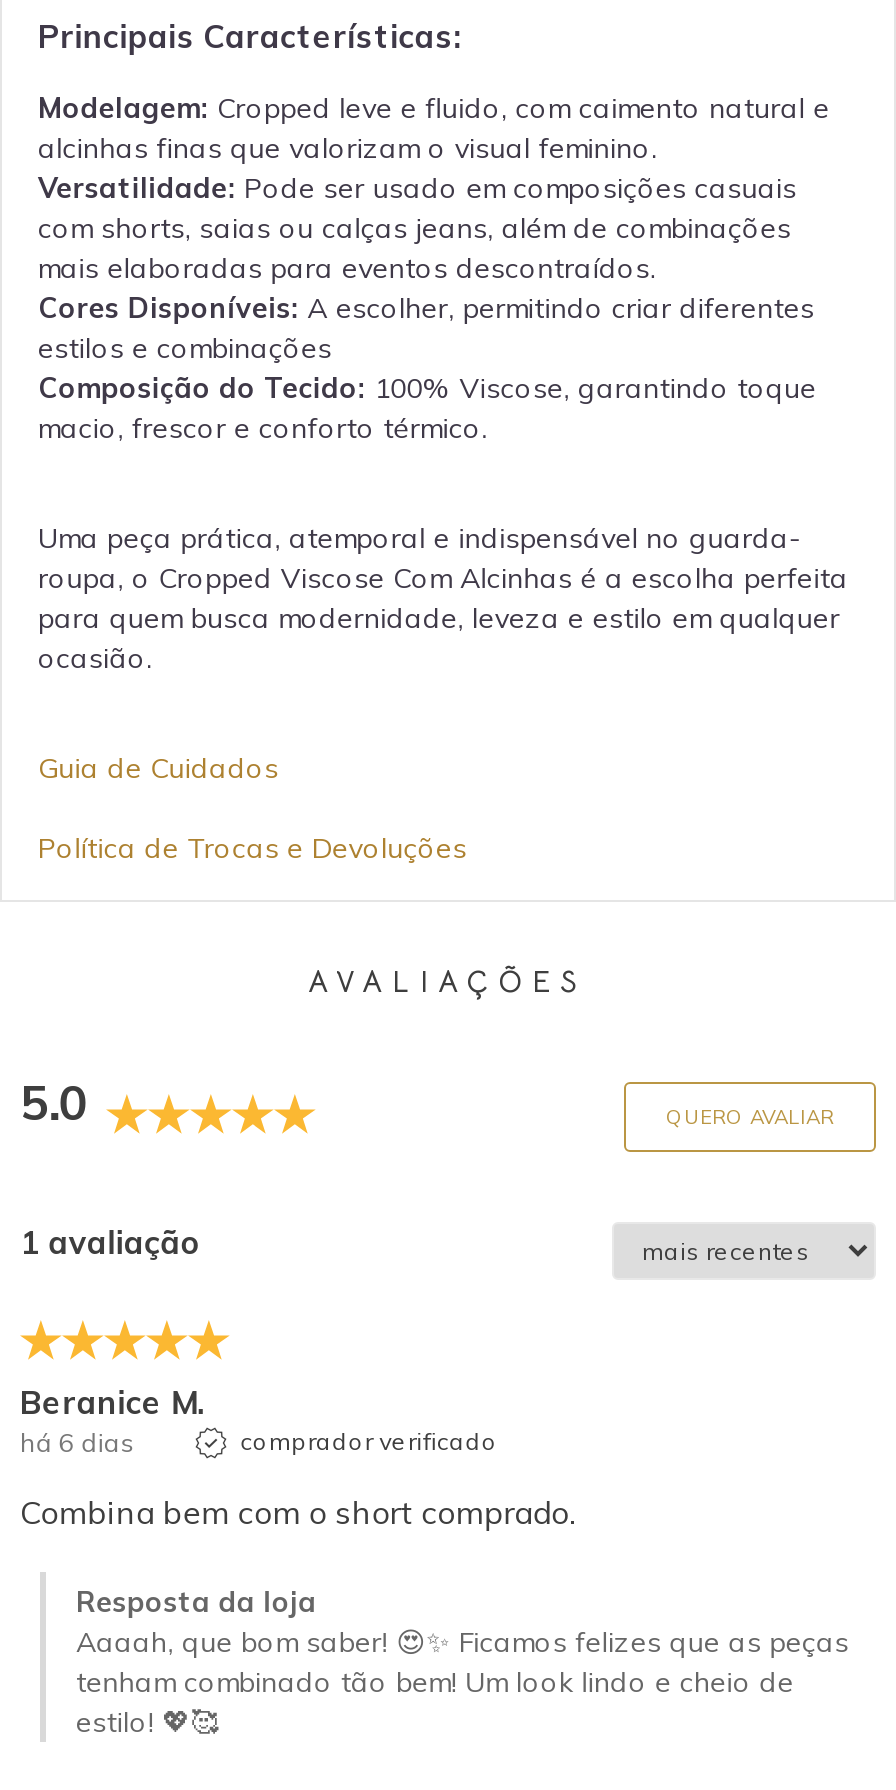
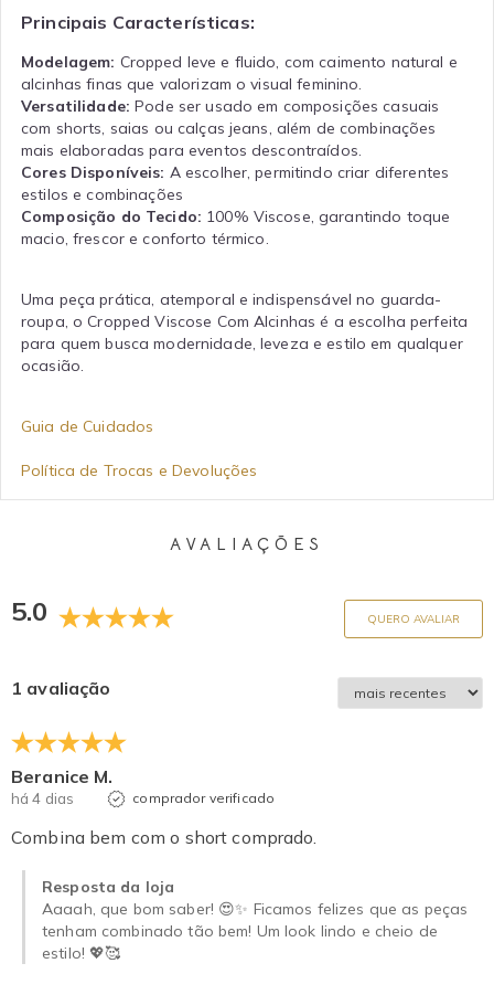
[20,1425,135,1457] há 6 dias -> [11,789,74,807] há 4 dias

